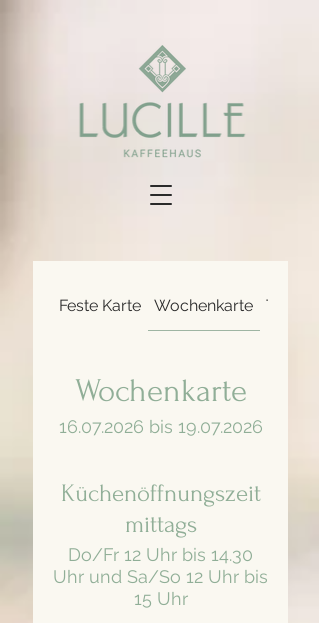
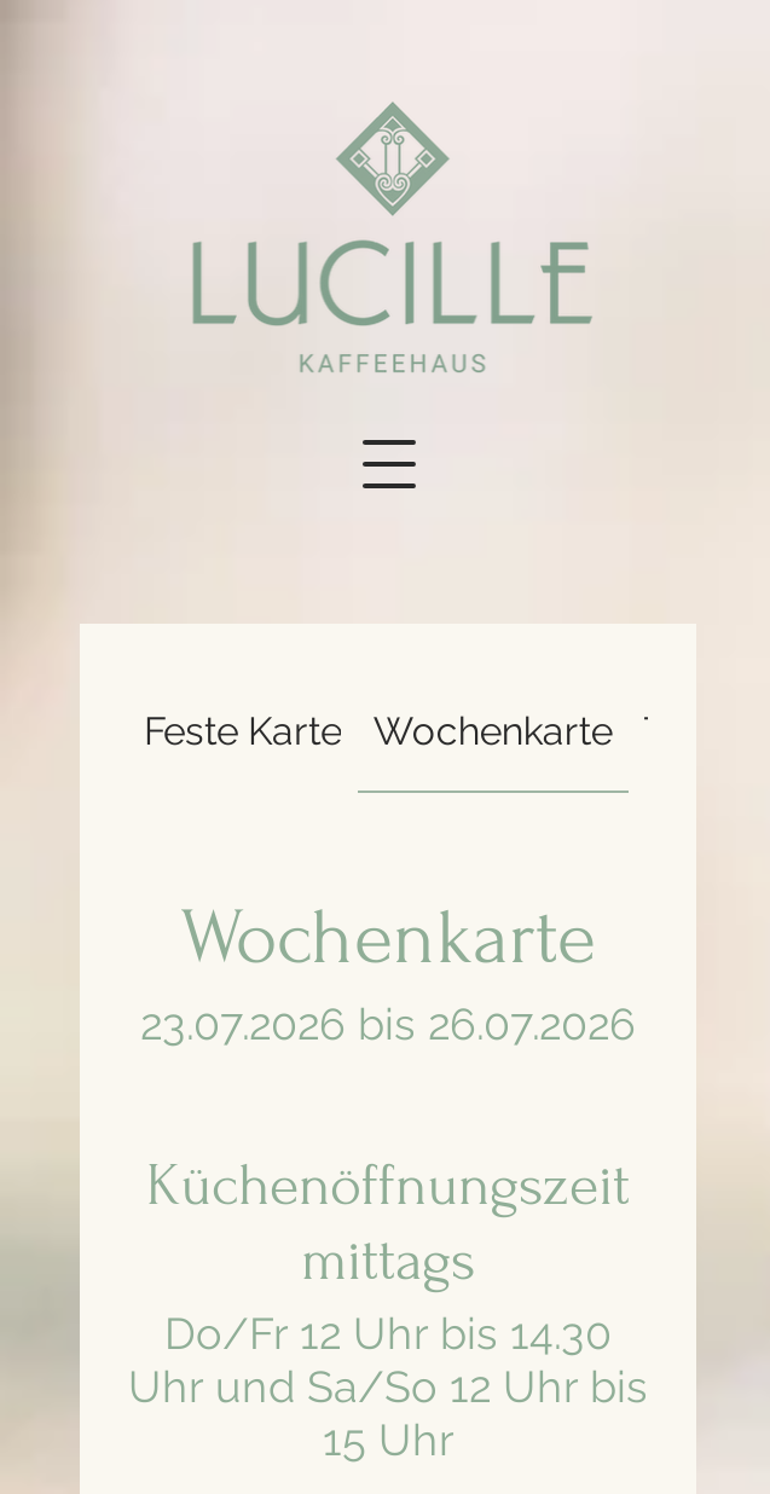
[58,416,262,437] 16.07.2026 bis 19.07.2026 -> [140,998,636,1049] 23.07.2026 bis 26.07.2026

